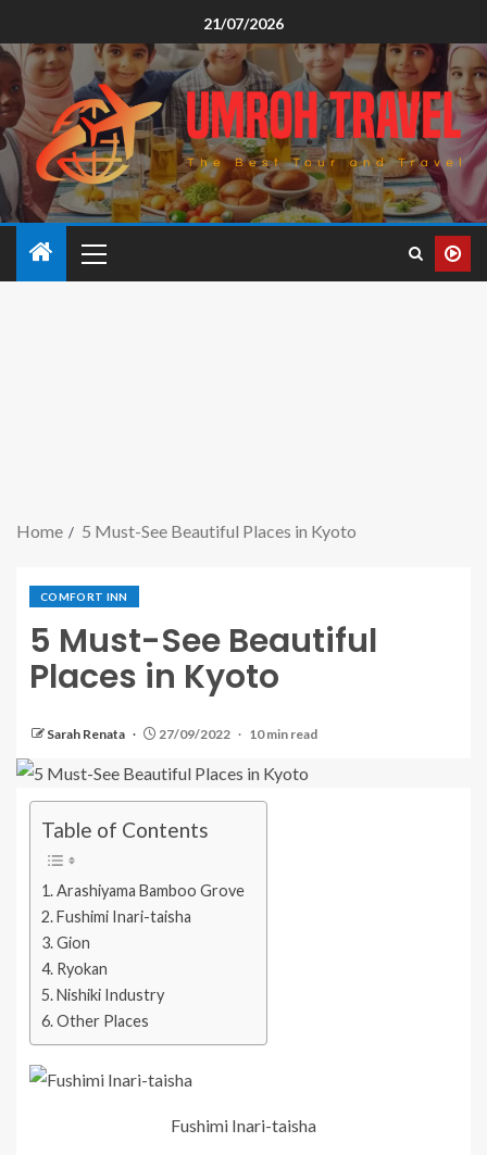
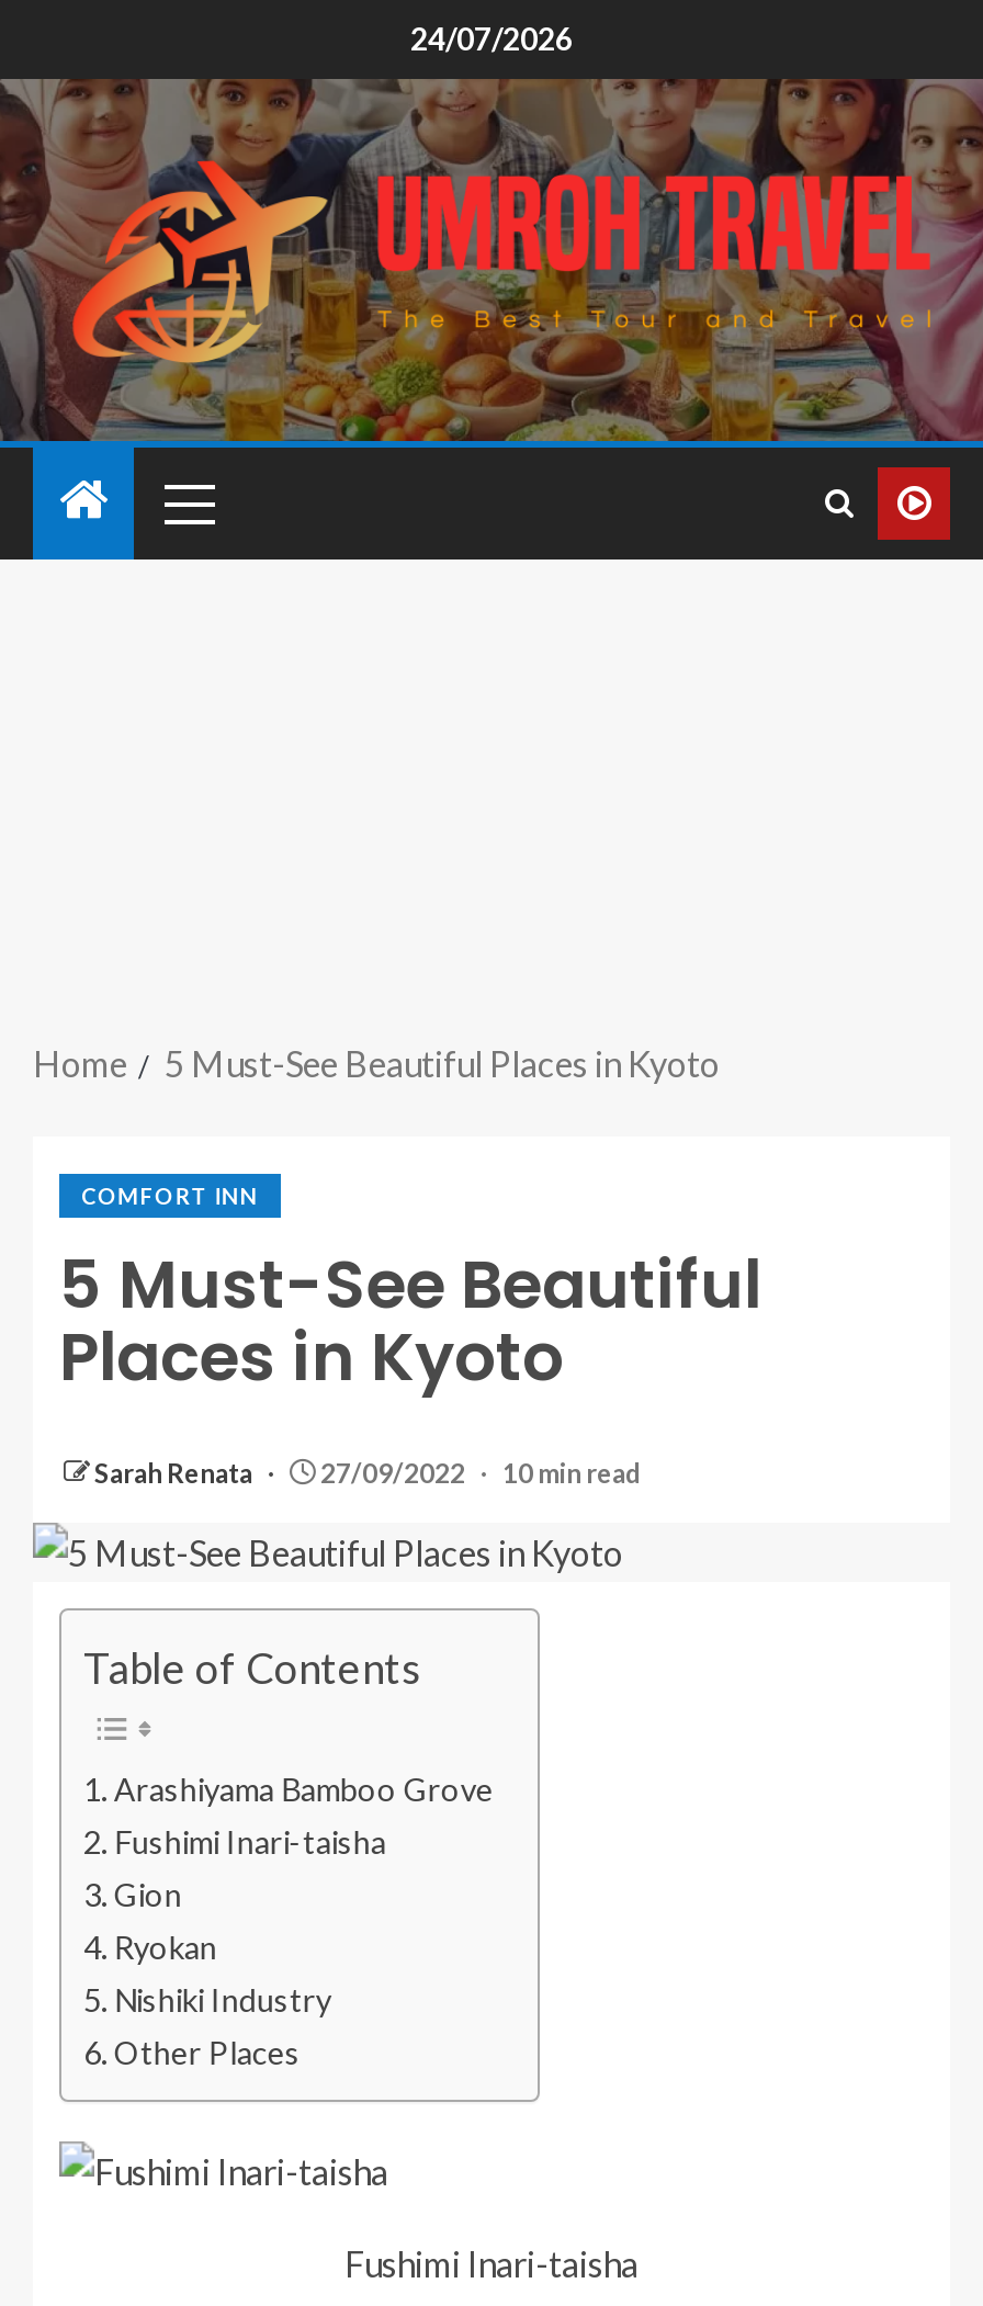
[203,14,284,33] 21/07/2026 -> [410,20,573,57] 24/07/2026

